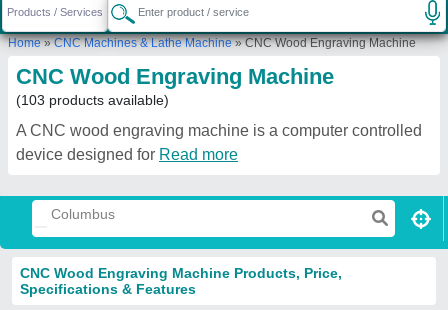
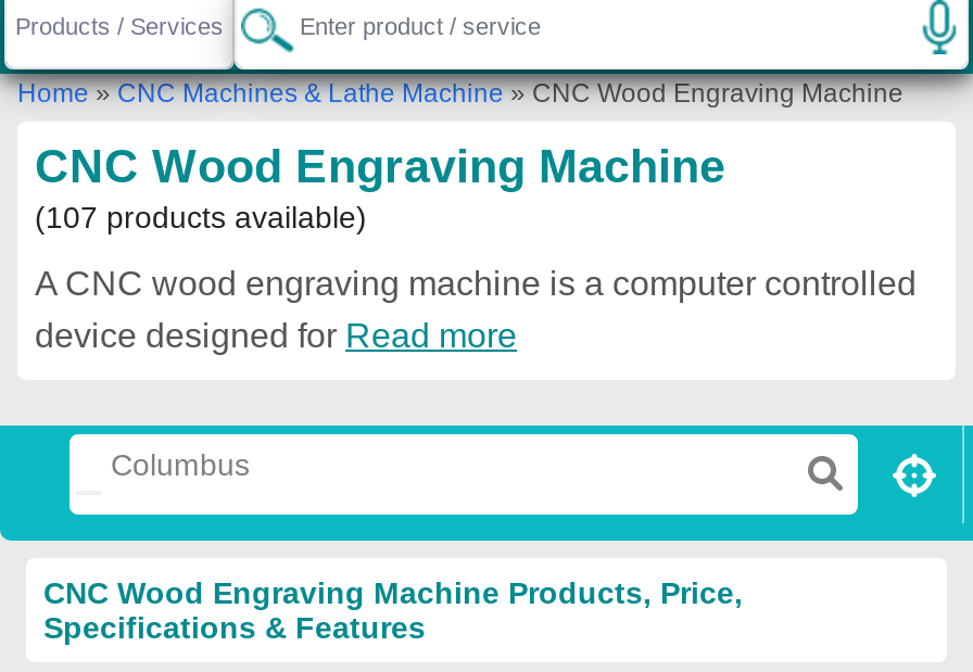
[16,92,169,108] (103 products available) -> [35,200,367,234] (107 products available)

